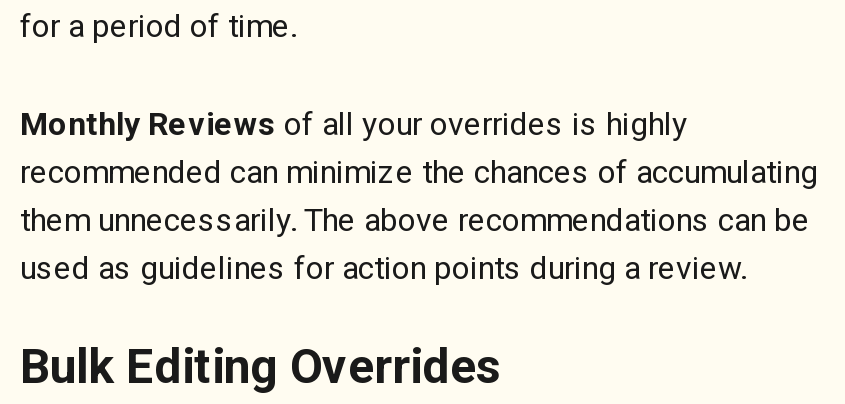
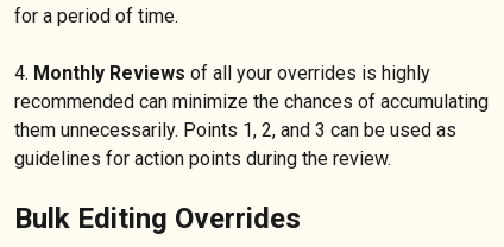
[20,105,696,143] Monthly Reviews of all your overrides is highly -> [14,62,435,85] 4. Monthly Reviews of all your overrides is highly
[20,201,818,287] them unnecessarily. The above recommendations can be | used as guidelines for action points during a review. -> [14,119,461,170] them unnecessarily. Points 1, 2, and 3 can be used as | guidelines for action points during the review.

